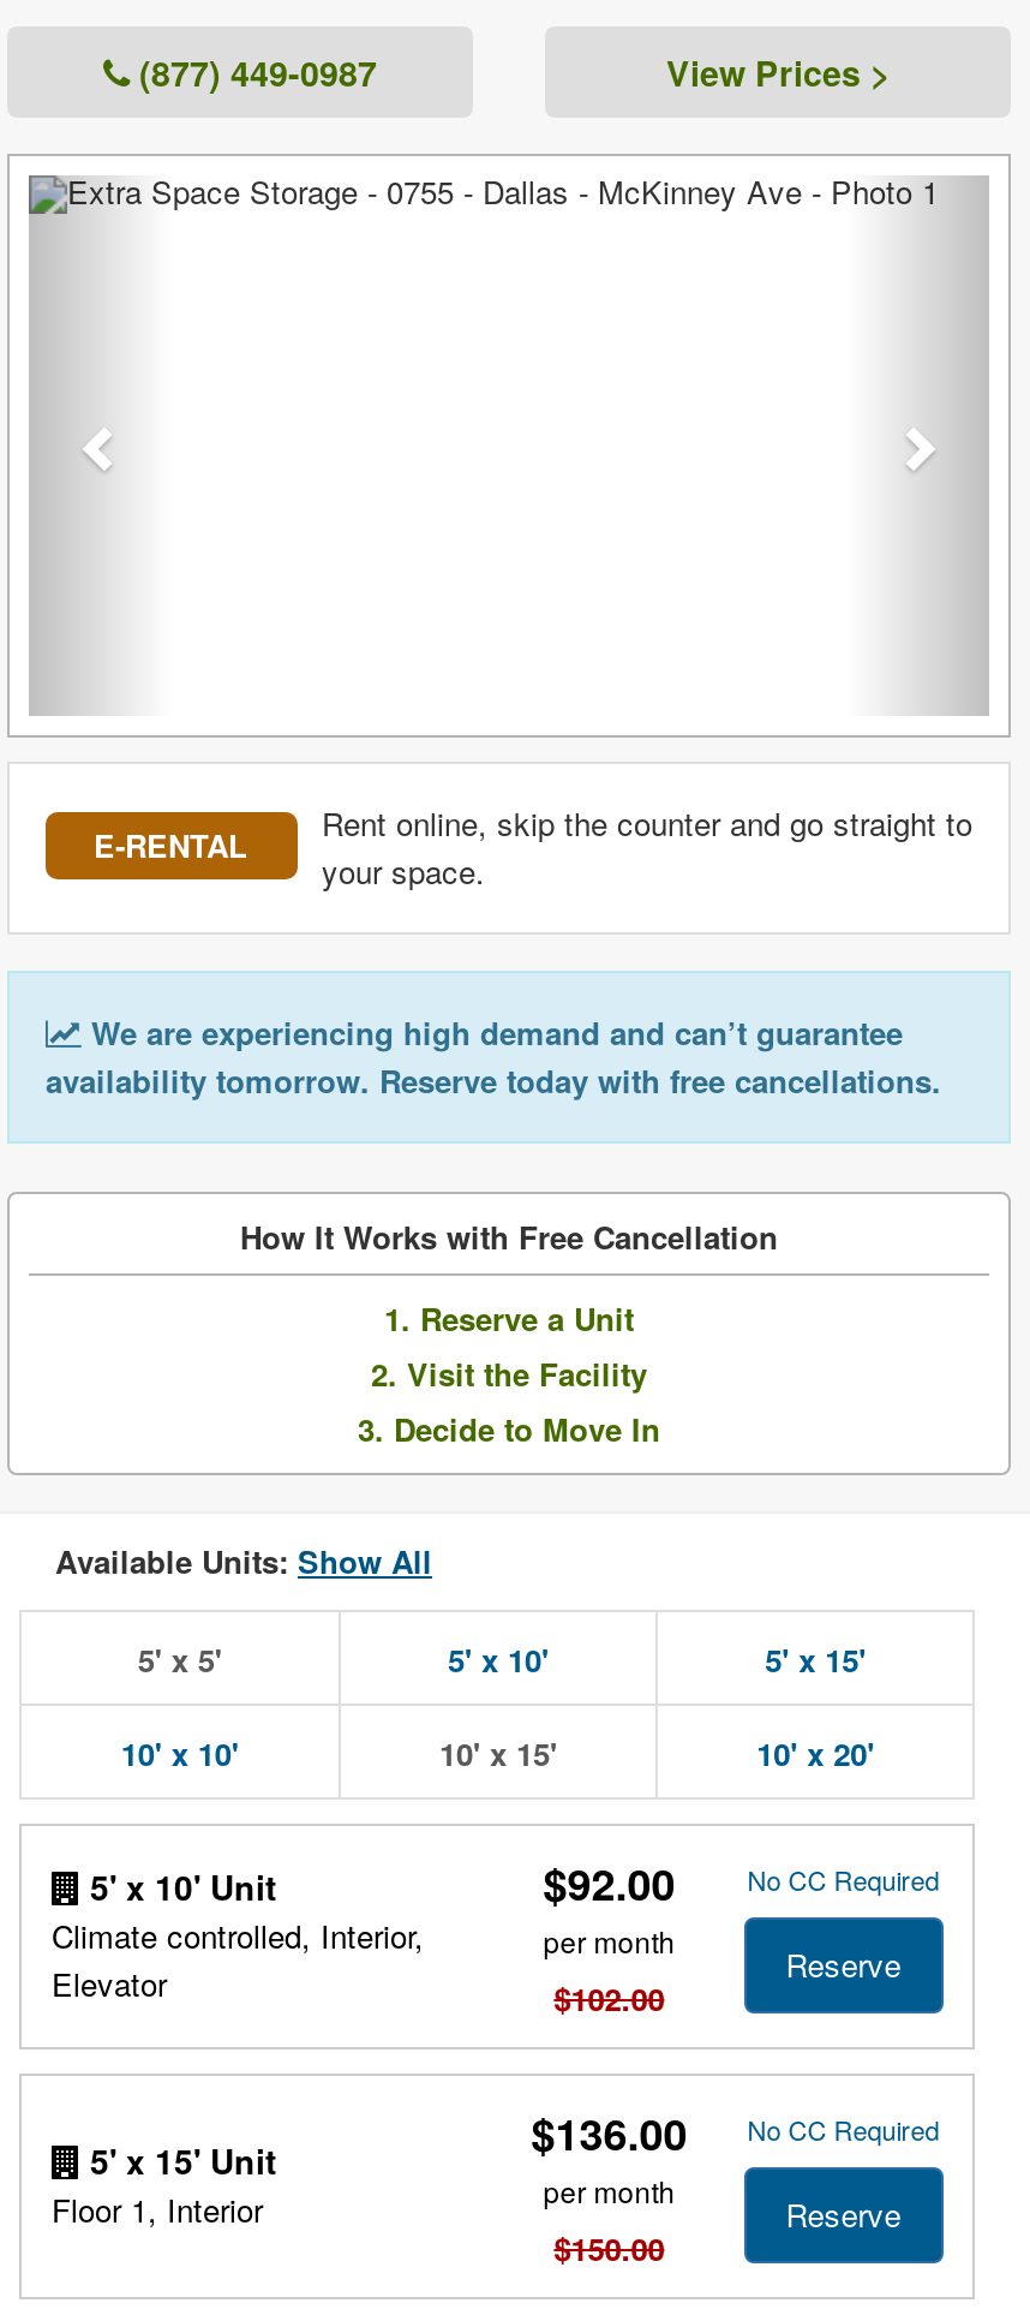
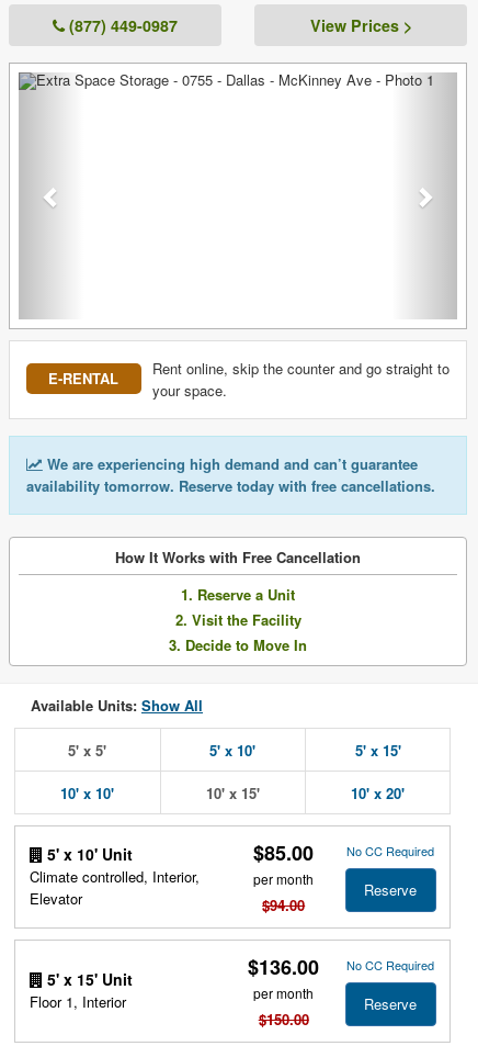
[543,1852,939,1915] $92.00 No CC Required -> [253,839,434,867] $85.00 No CC Required
[554,1975,664,2021] $102.00 -> [262,895,305,915] $94.00

